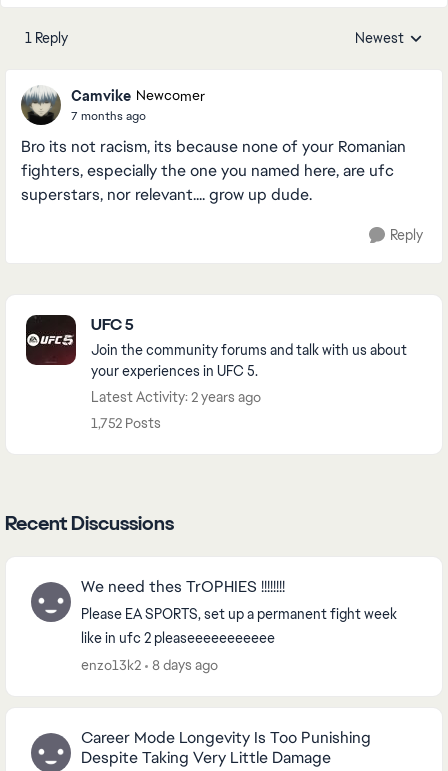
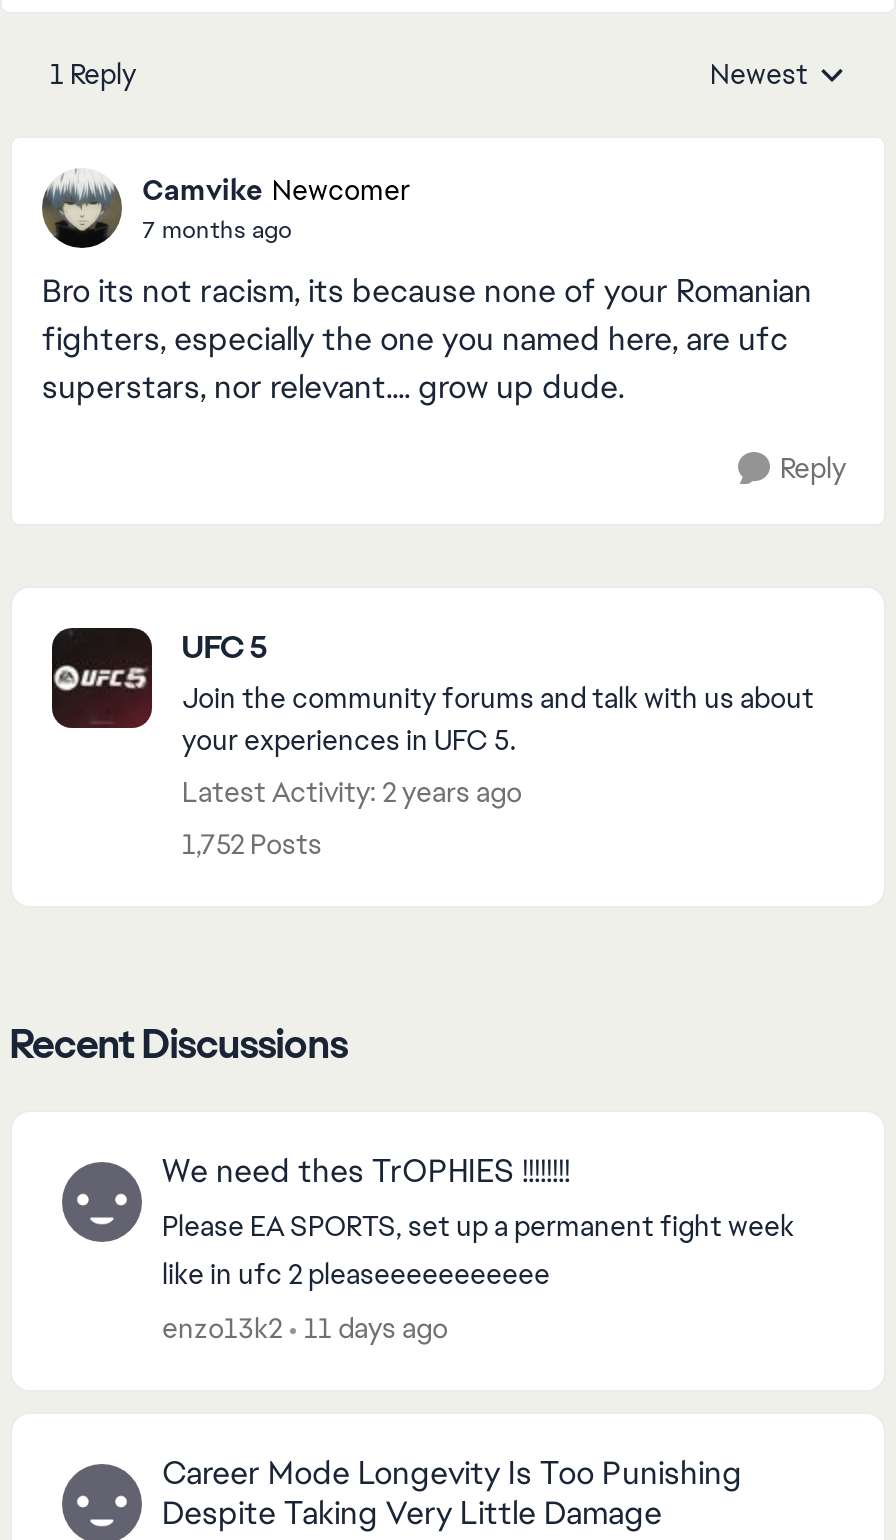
[152,656,218,674] 8 days ago -> [304,1310,448,1346] 11 days ago

